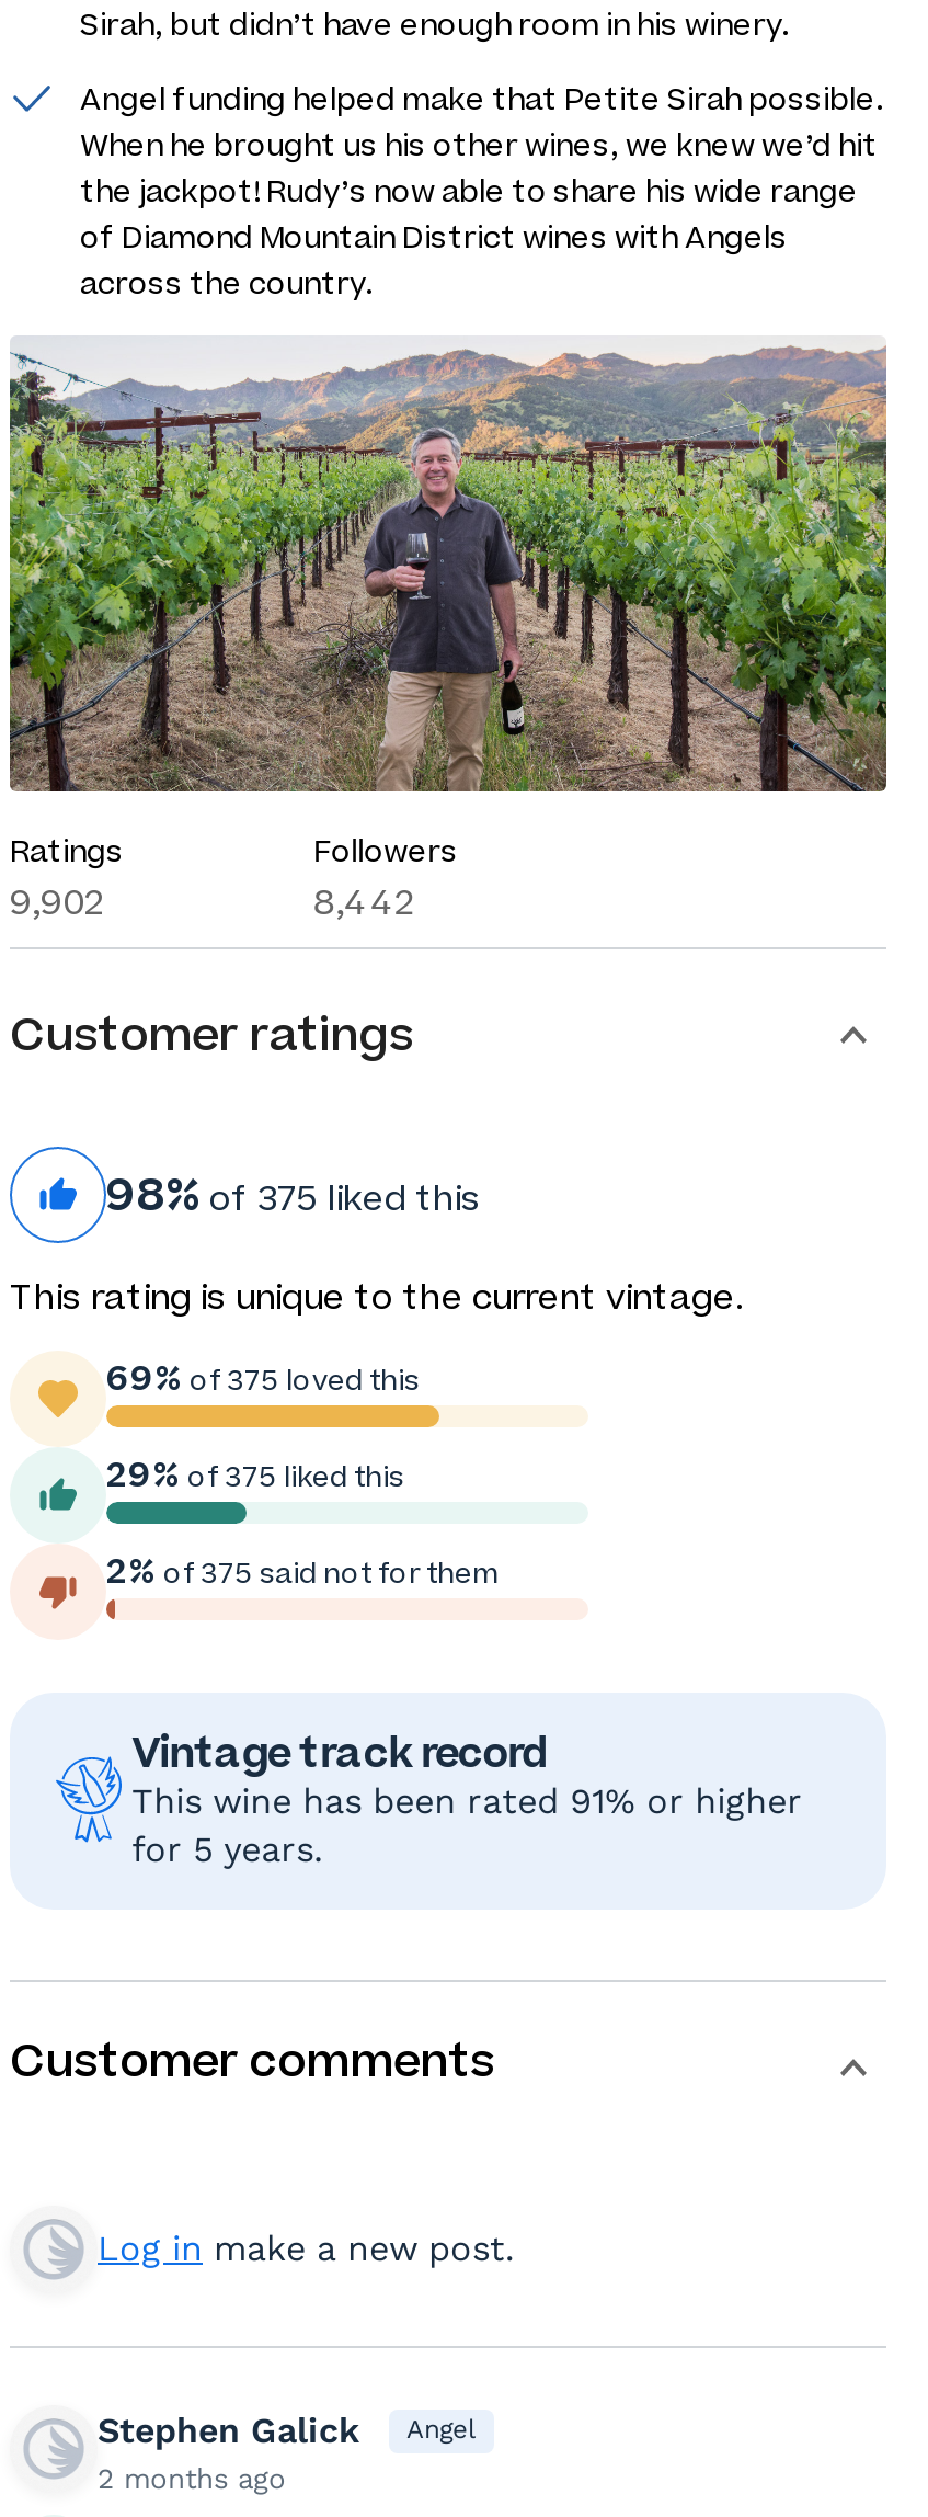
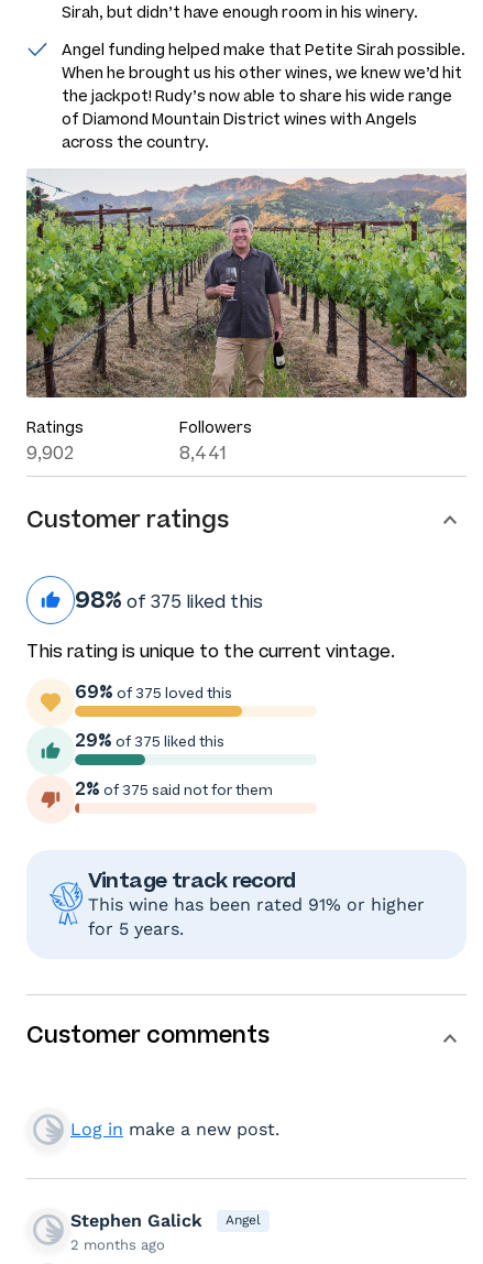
[314,881,415,923] 8,442 -> [179,443,225,463] 8,441

